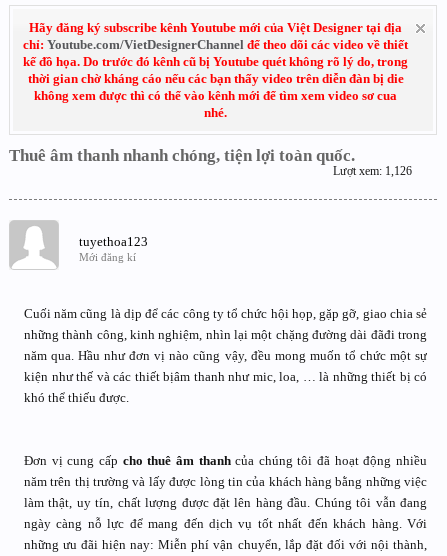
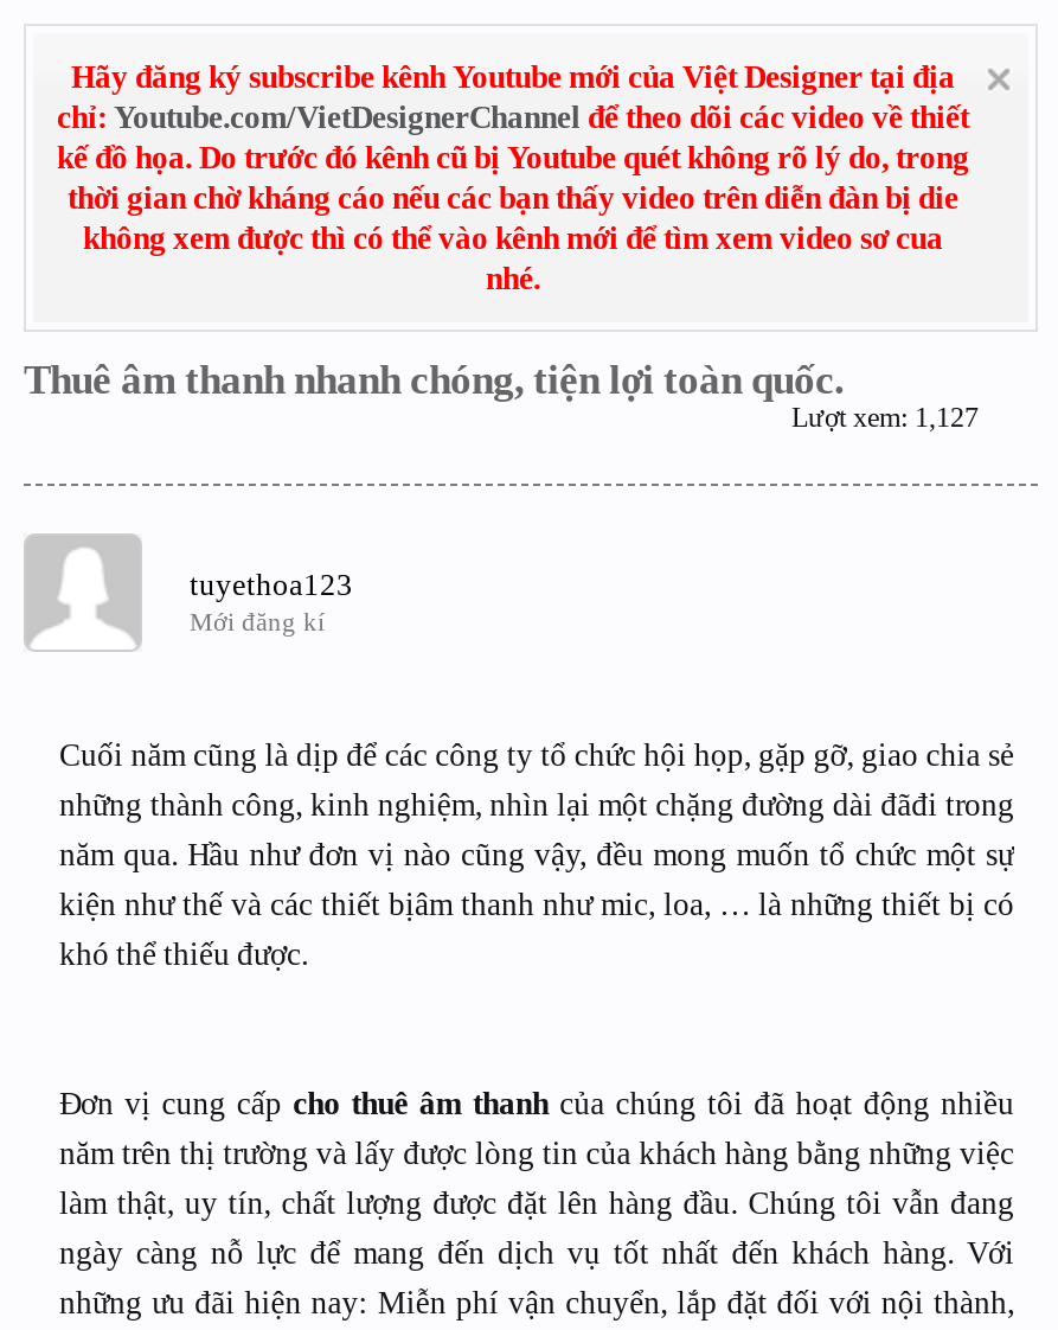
[333,164,412,178] Lượt xem: 1,126 -> [791,401,979,434] Lượt xem: 1,127

